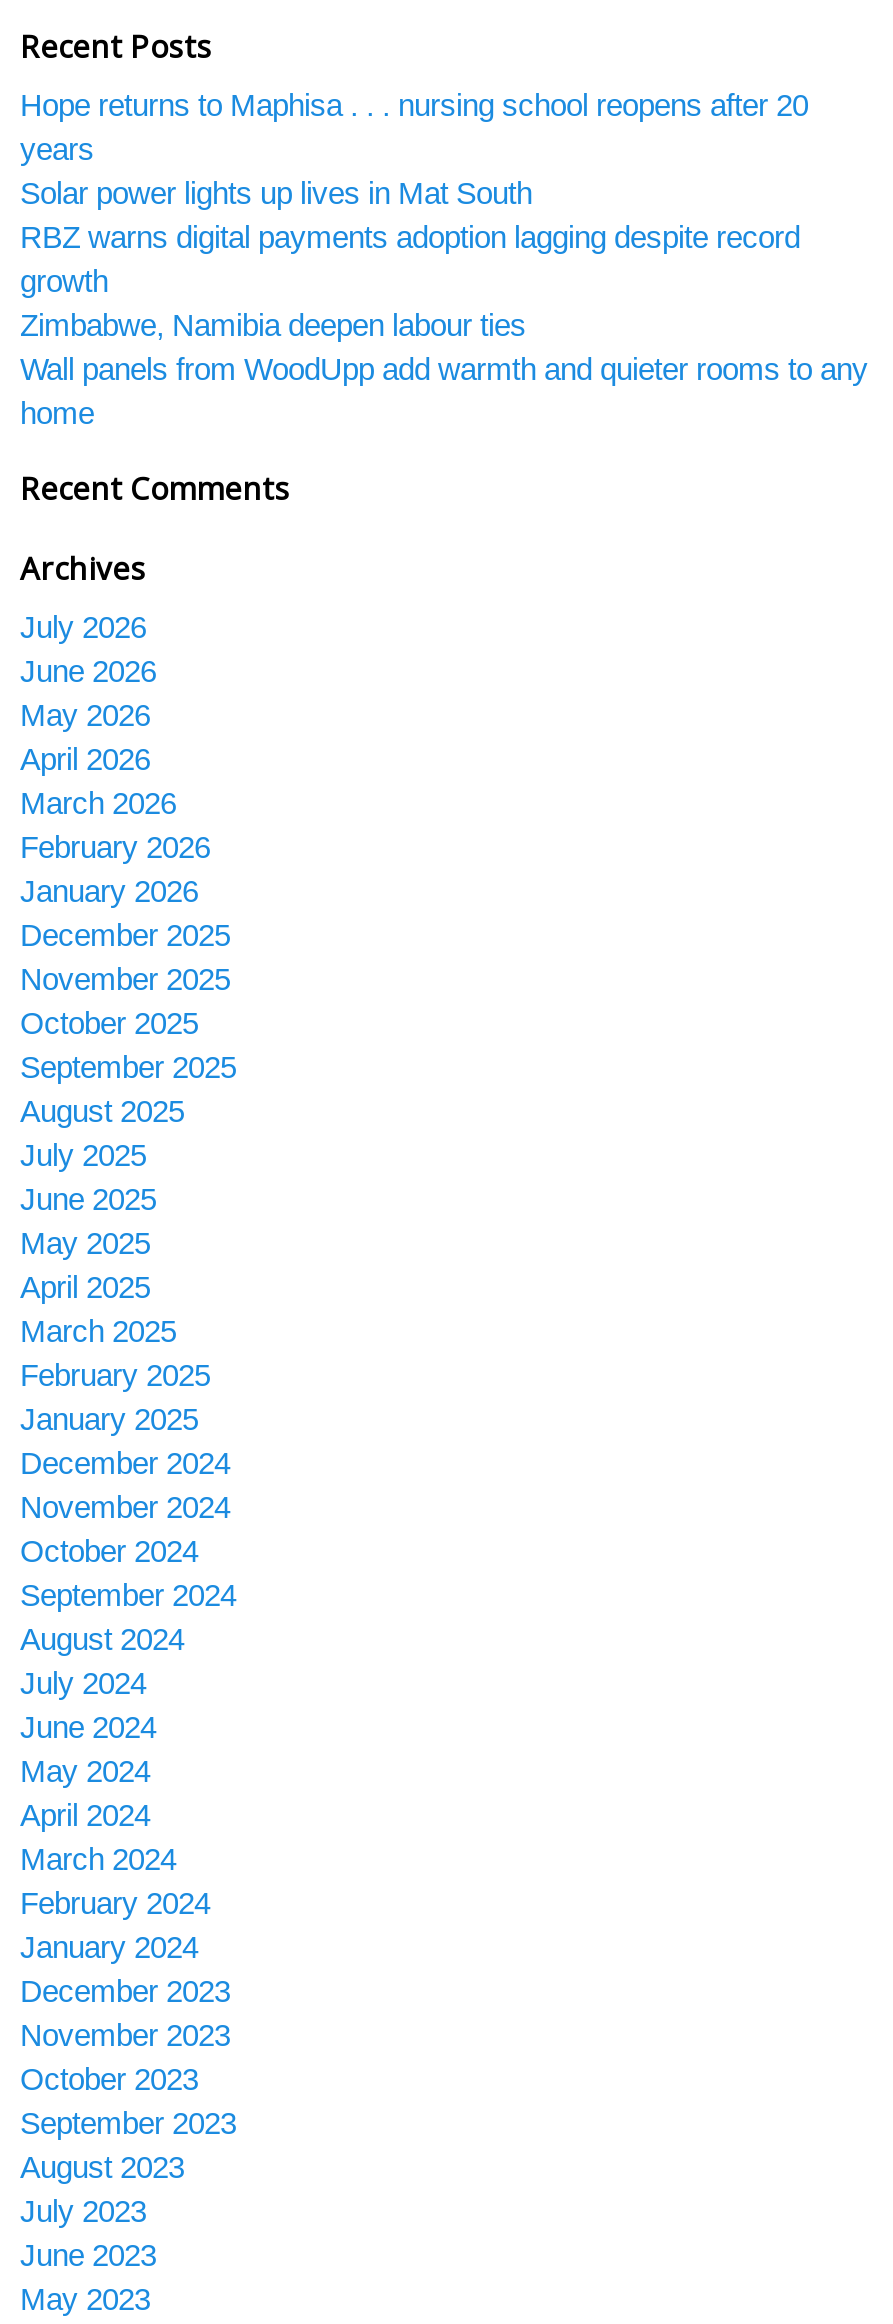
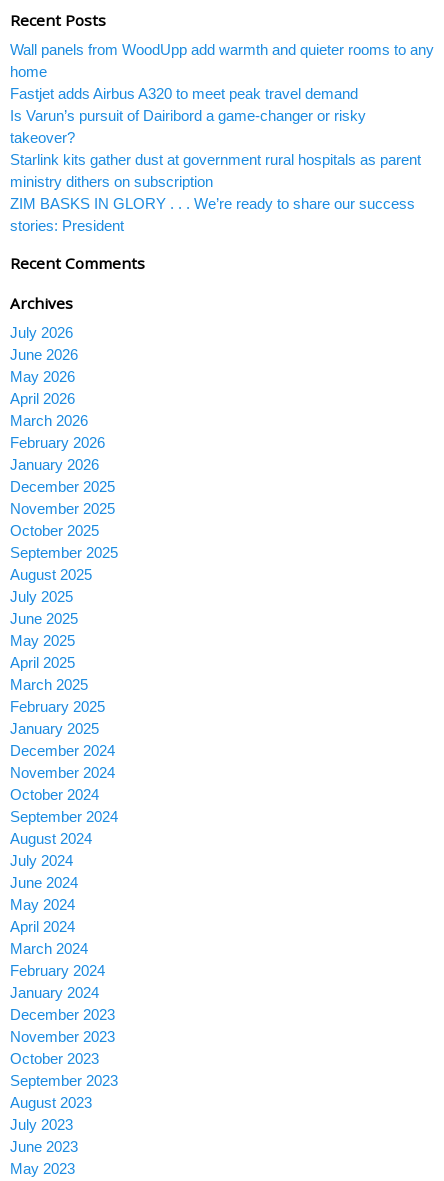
[20,88,808,342] Hope returns to Maphisa . . . nursing school reopens after 20 | years | Solar power lights up lives in Mat South | RBZ warns digital payments adoption lagging despite record | growth | Zimbabwe, Namibia deepen labour ties -> none
moved [20,352,868,430] -> [10,41,434,80]: Wall panels from WoodUpp add warmth and quieter rooms to any | home
none -> [10,85,421,234] Fastjet adds Airbus A320 to meet peak travel demand | Is Varun’s pursuit of Dairibord a game-changer or risky | takeover? | Starlink kits gather dust at government rural hospitals as parent | ministry dithers on subscription | ZIM BASKS IN GLORY . . . We’re ready to share our success | stories: President

